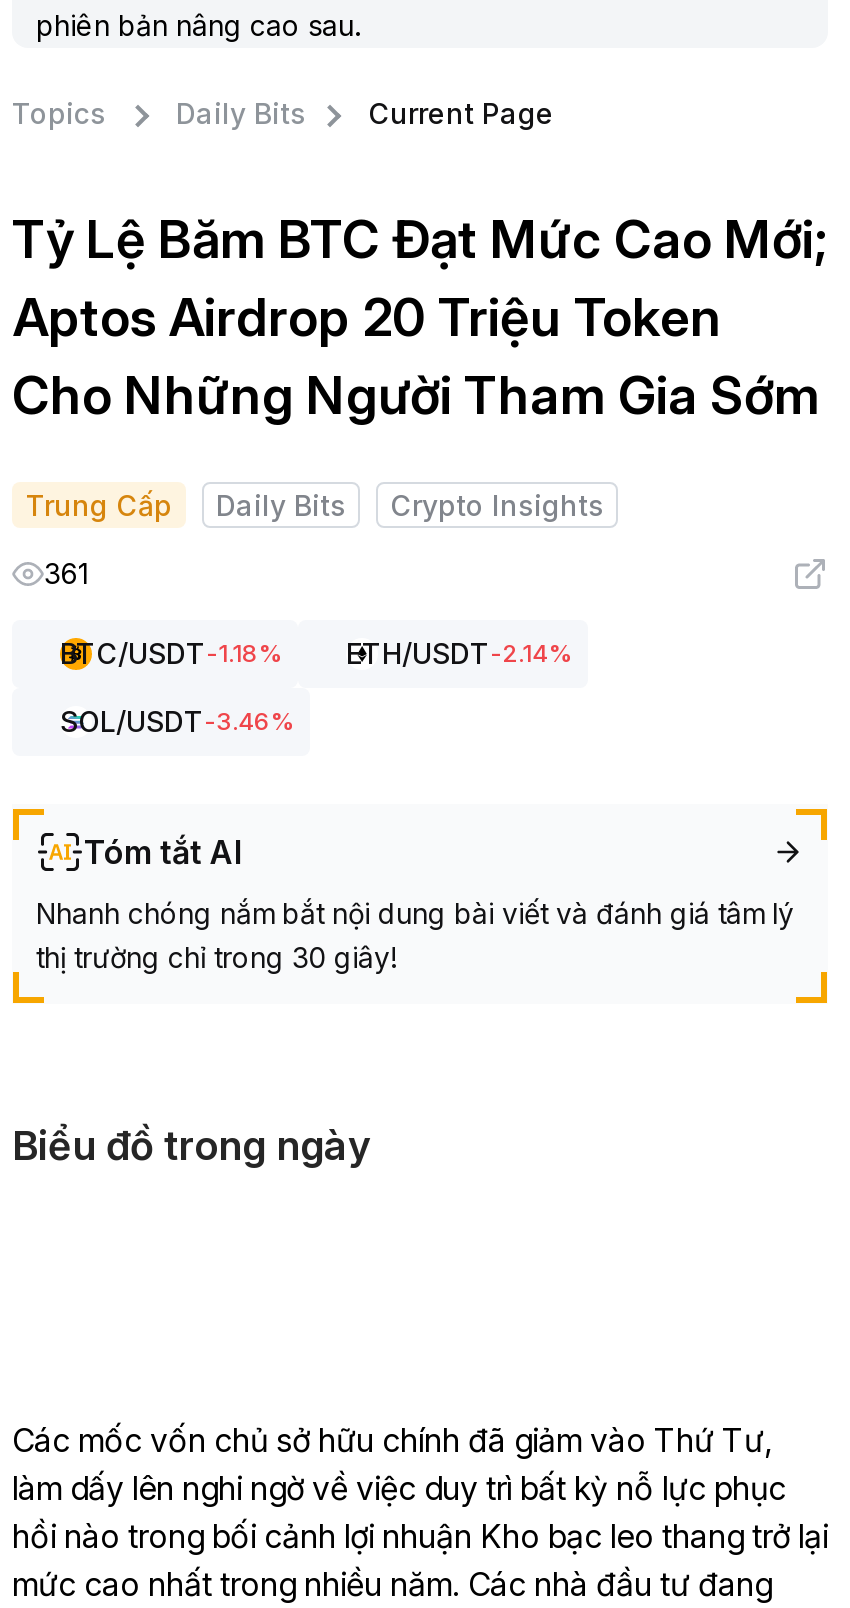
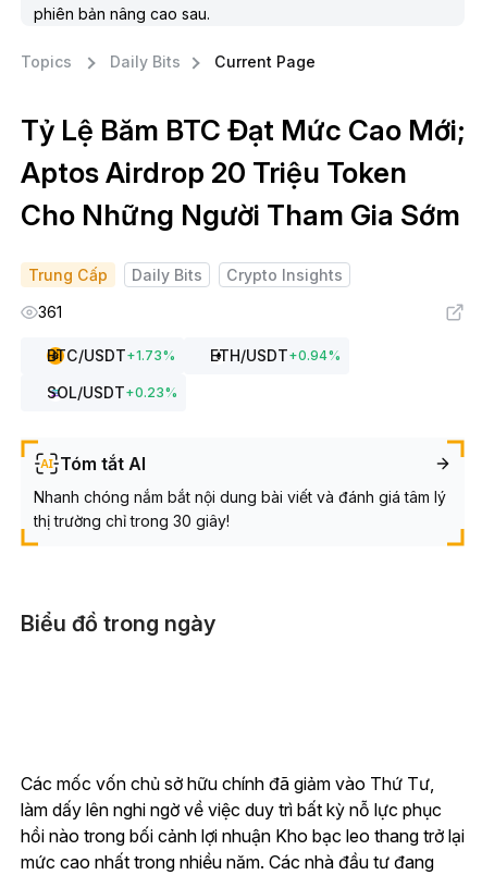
[60,636,572,670] BTC/USDT-1.18% | ETH/USDT-2.14% -> [47,346,341,365] BTC/USDT + 1.73% | ETH/USDT + 0.94%
[60,704,294,738] SOL/USDT-3.46% -> [47,383,177,402] SOL/USDT + 0.23%

